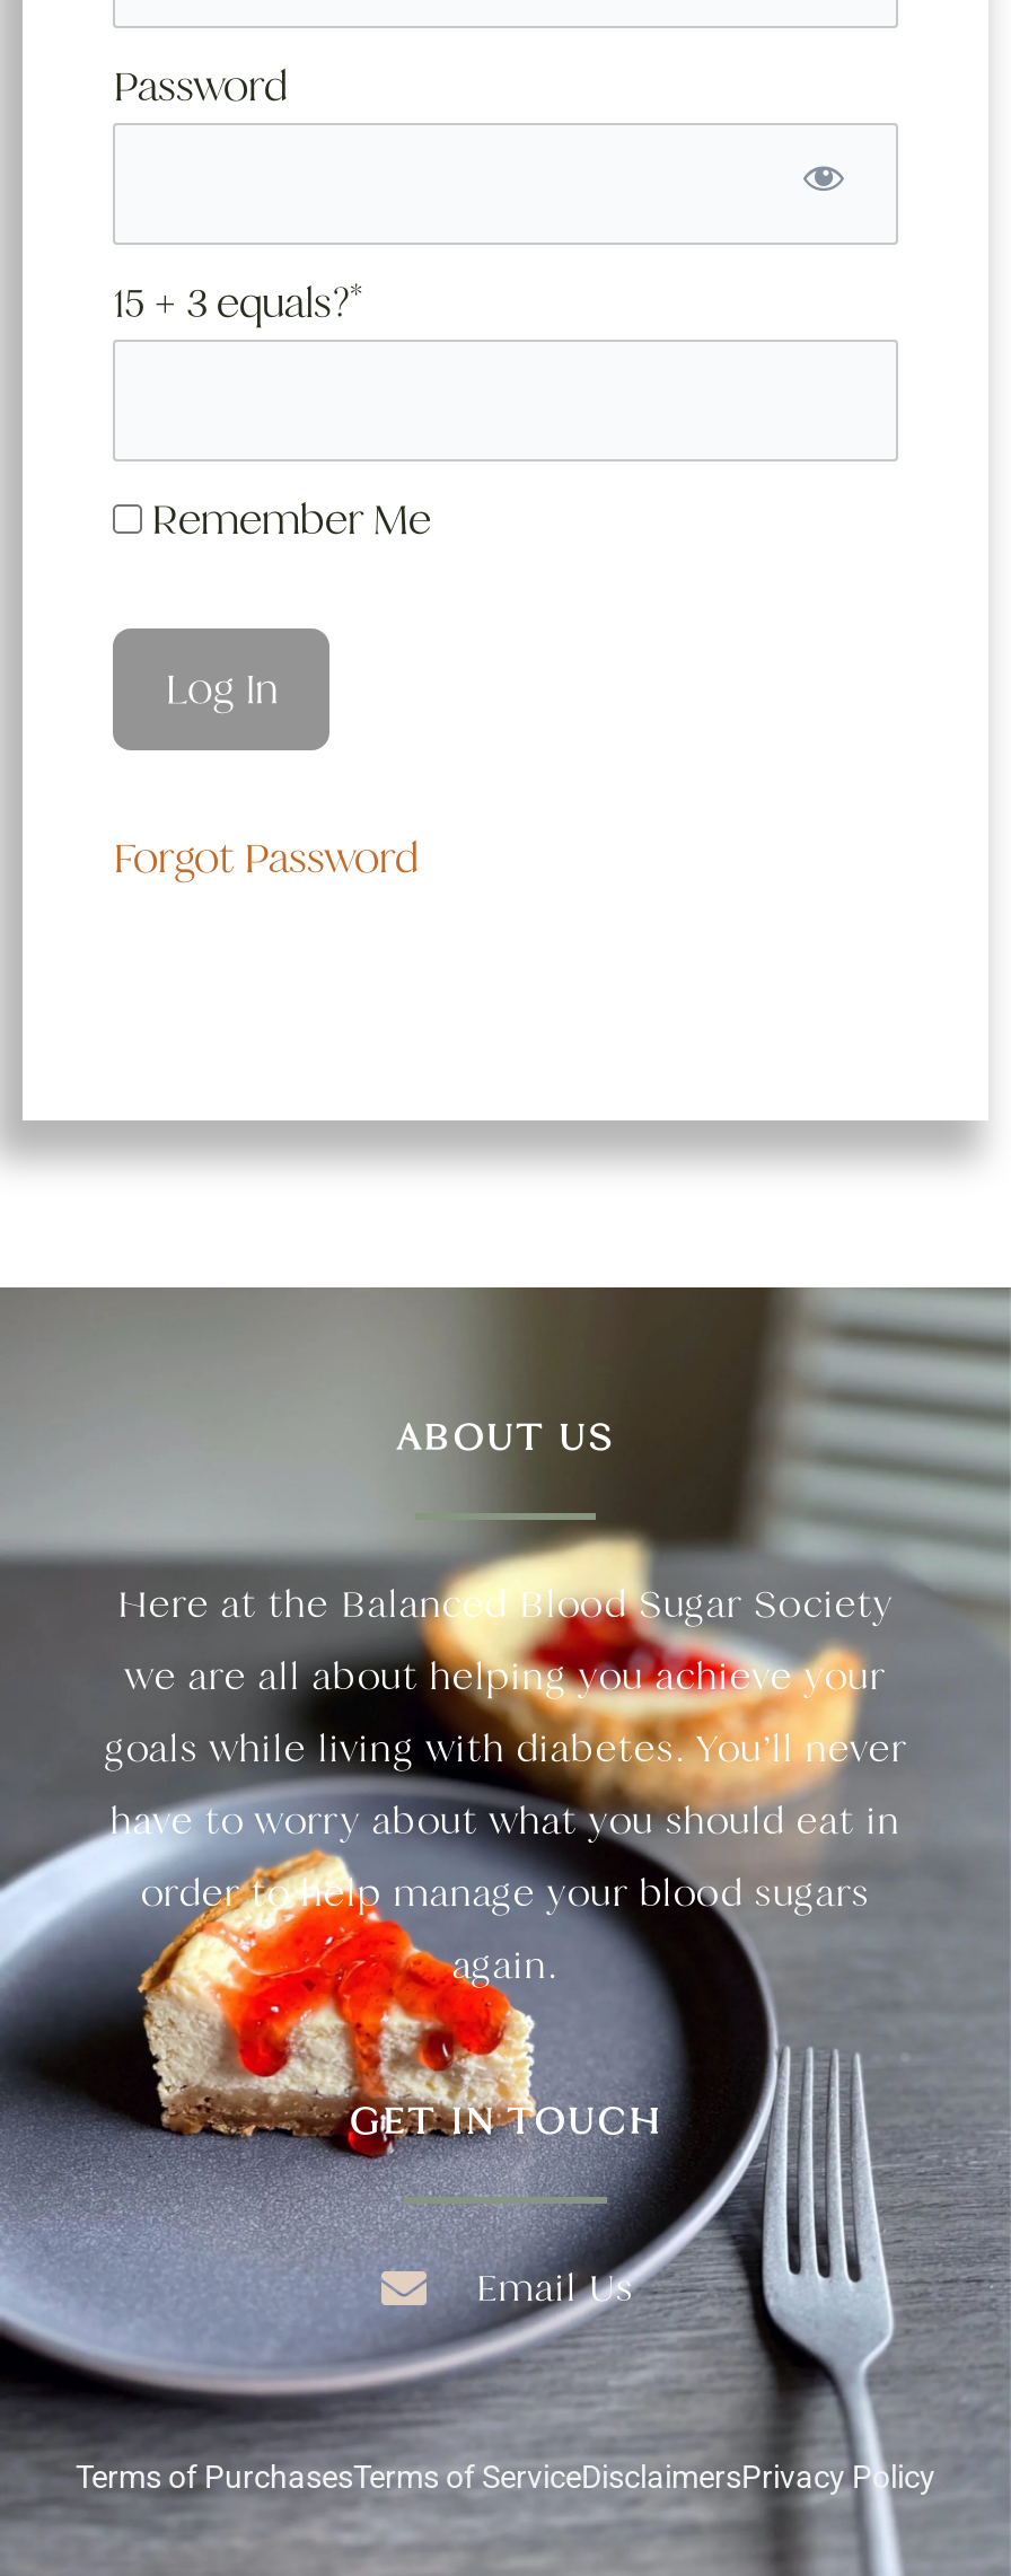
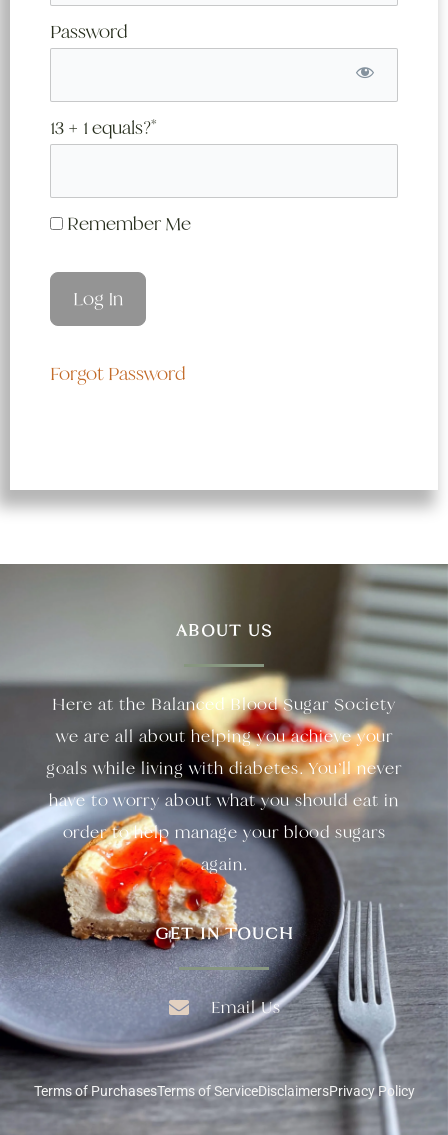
[113,276,363,330] 15 + 3 equals?* -> [50,116,157,140] 13 + 1 equals?*

